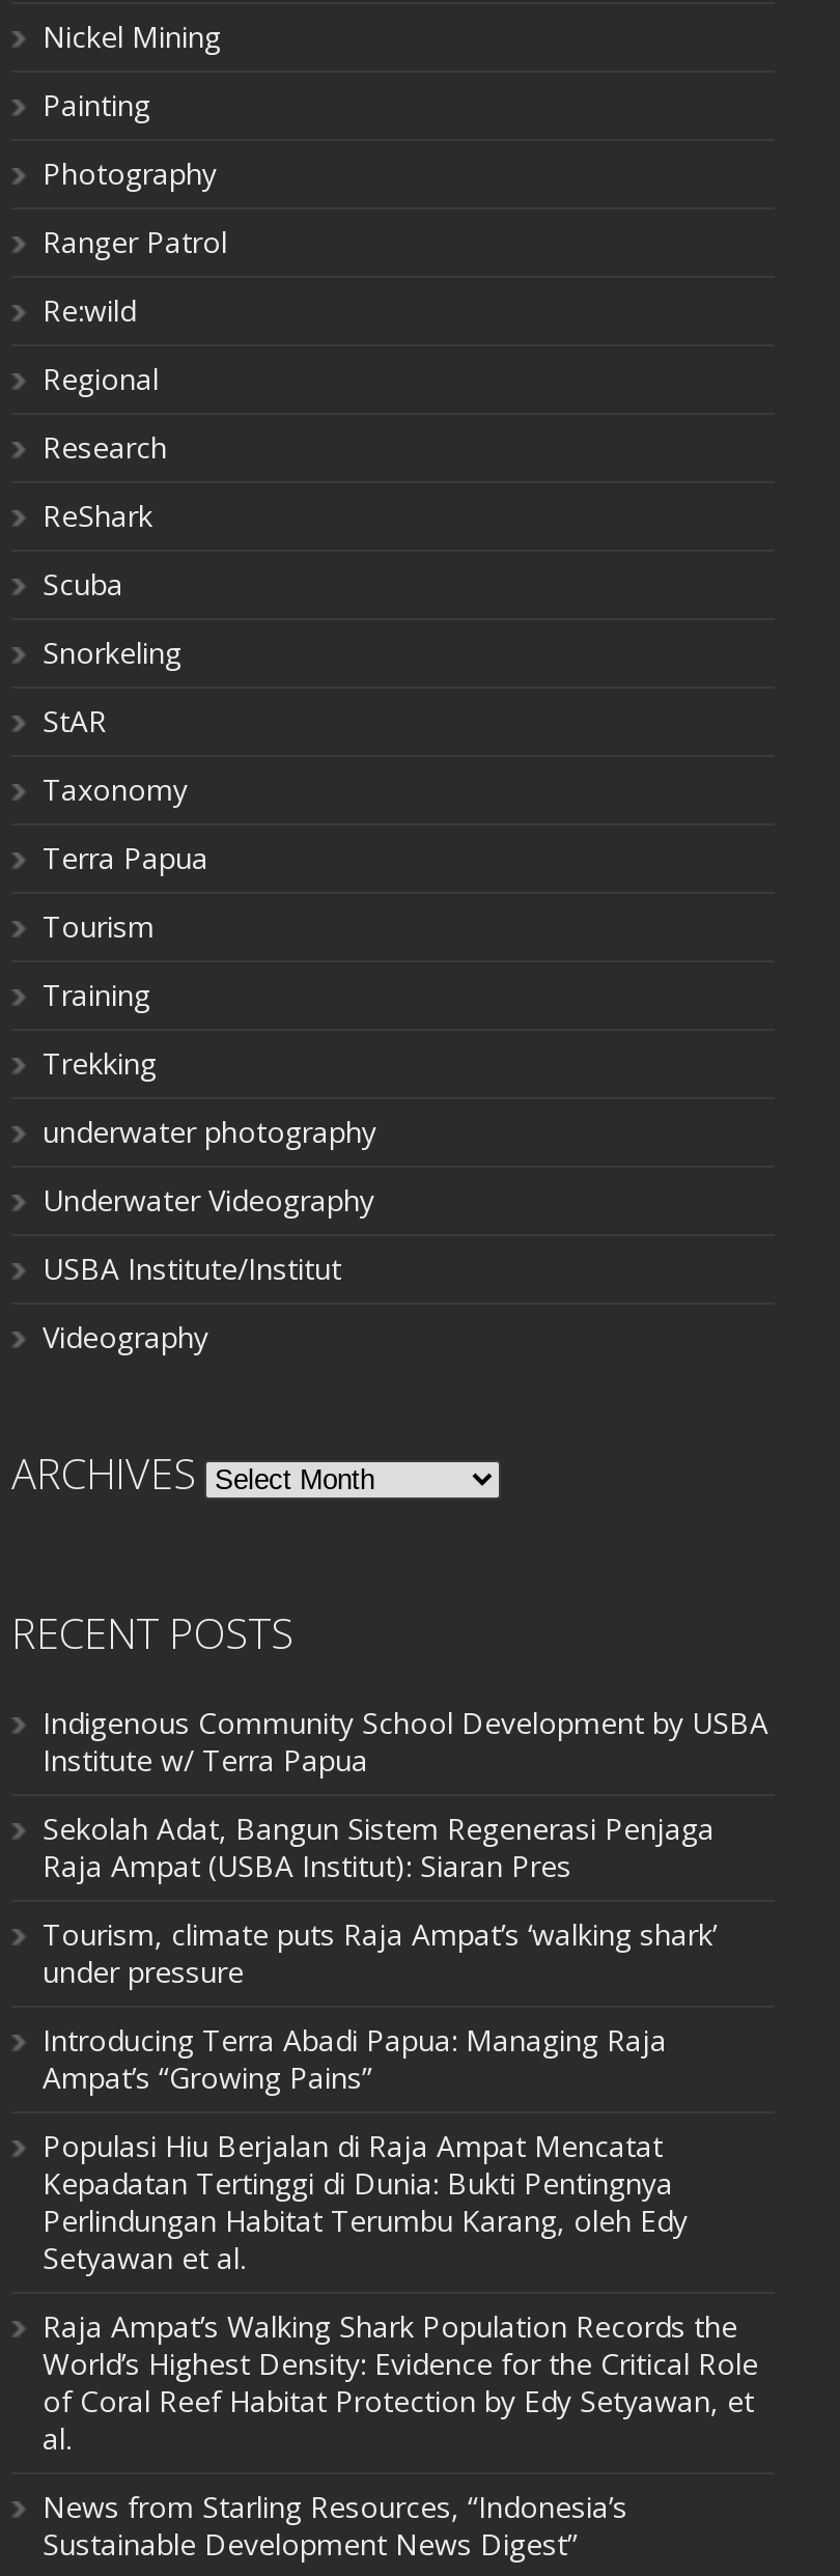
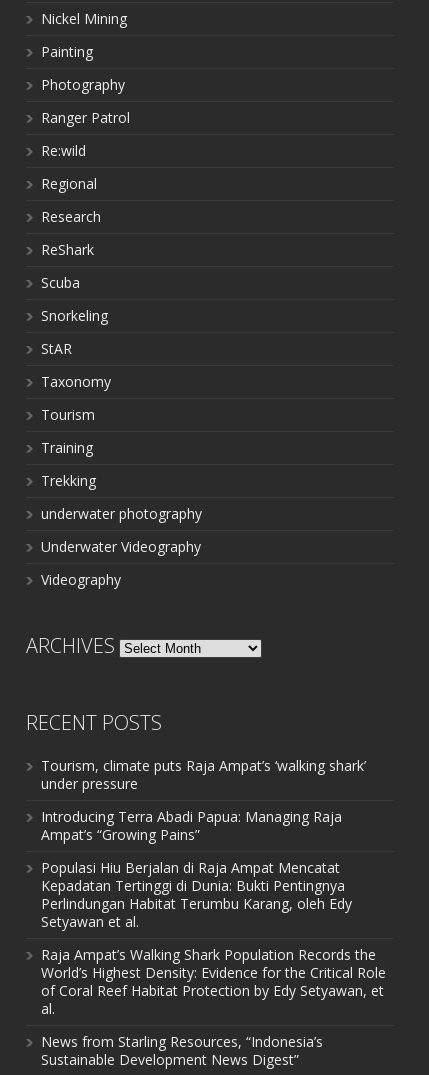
[43,839,208,878] Terra Papua -> none
[43,1250,341,1289] USBA Institute/Institut -> none
[43,1704,768,1886] Indigenous Community School Development by USBA | Institute w/ Terra Papua | Sekolah Adat, Bangun Sistem Regenerasi Penjaga | Raja Ampat (USBA Institut): Siaran Pres -> none

